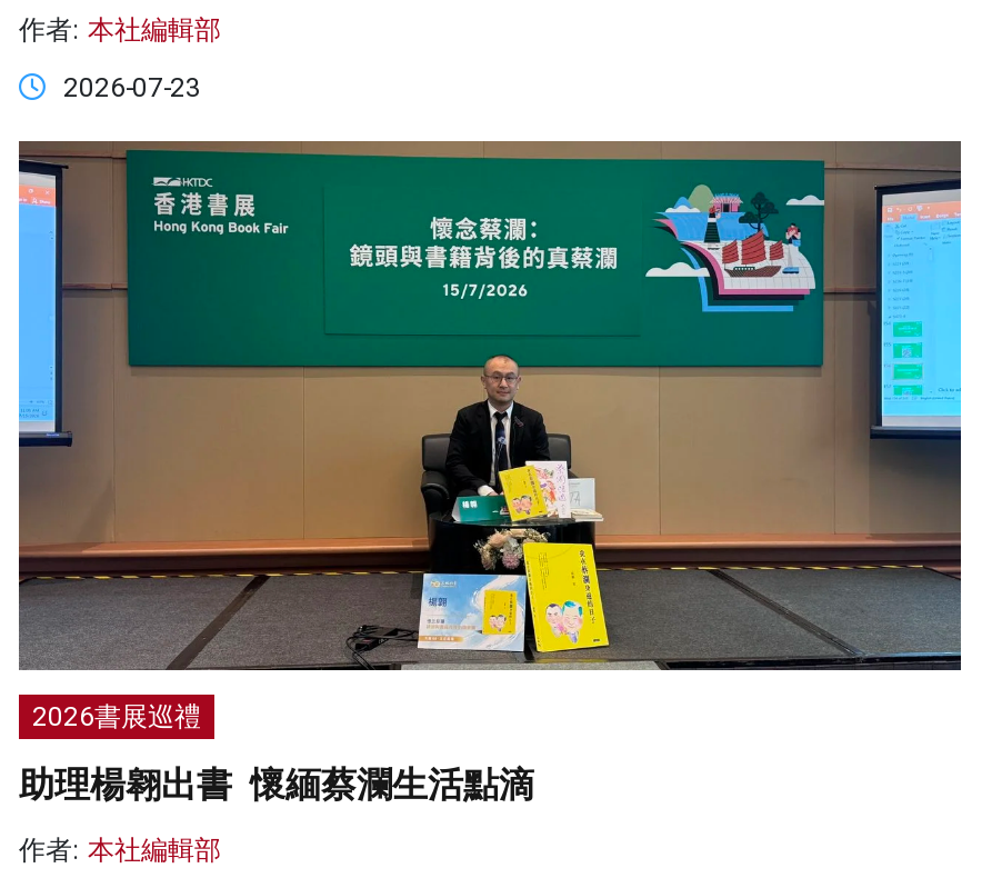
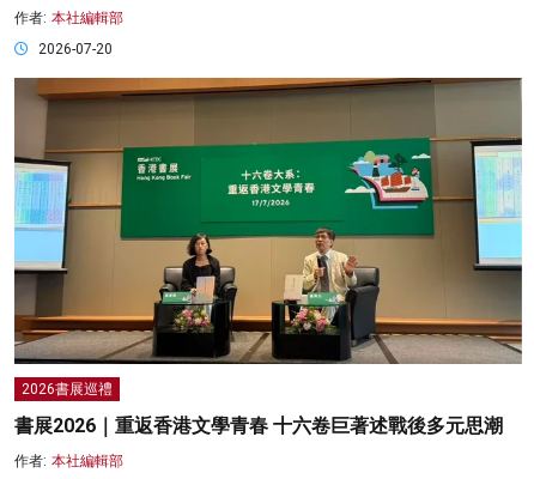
[63,72,201,103] 2026-07-23 -> [38,41,113,58] 2026-07-20
[17,140,963,671] [image] -> [13,77,523,365] [image]
[19,764,534,806] 助理楊翱出書 懷緬蔡瀾生活點滴 -> [14,414,503,437] 書展2026｜重返香港文學青春 十六卷巨著述戰後多元思潮

